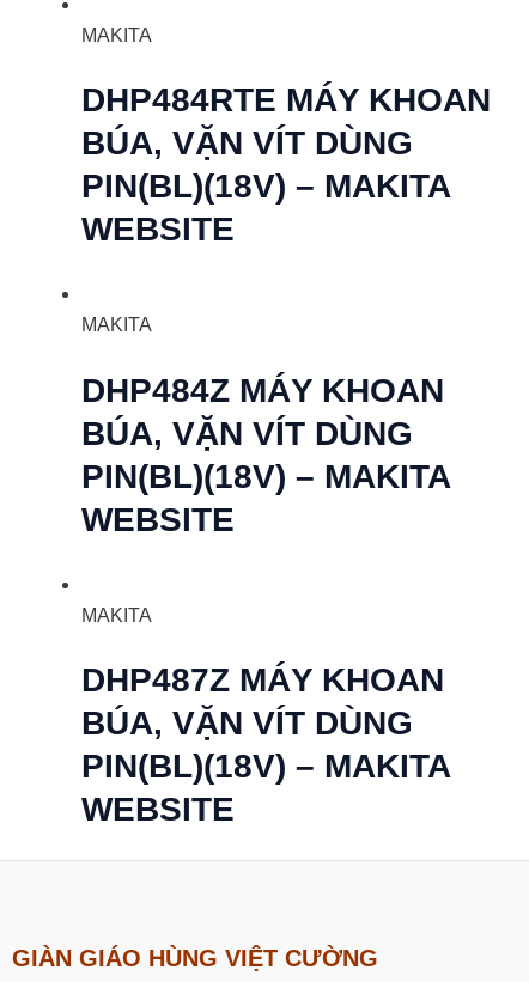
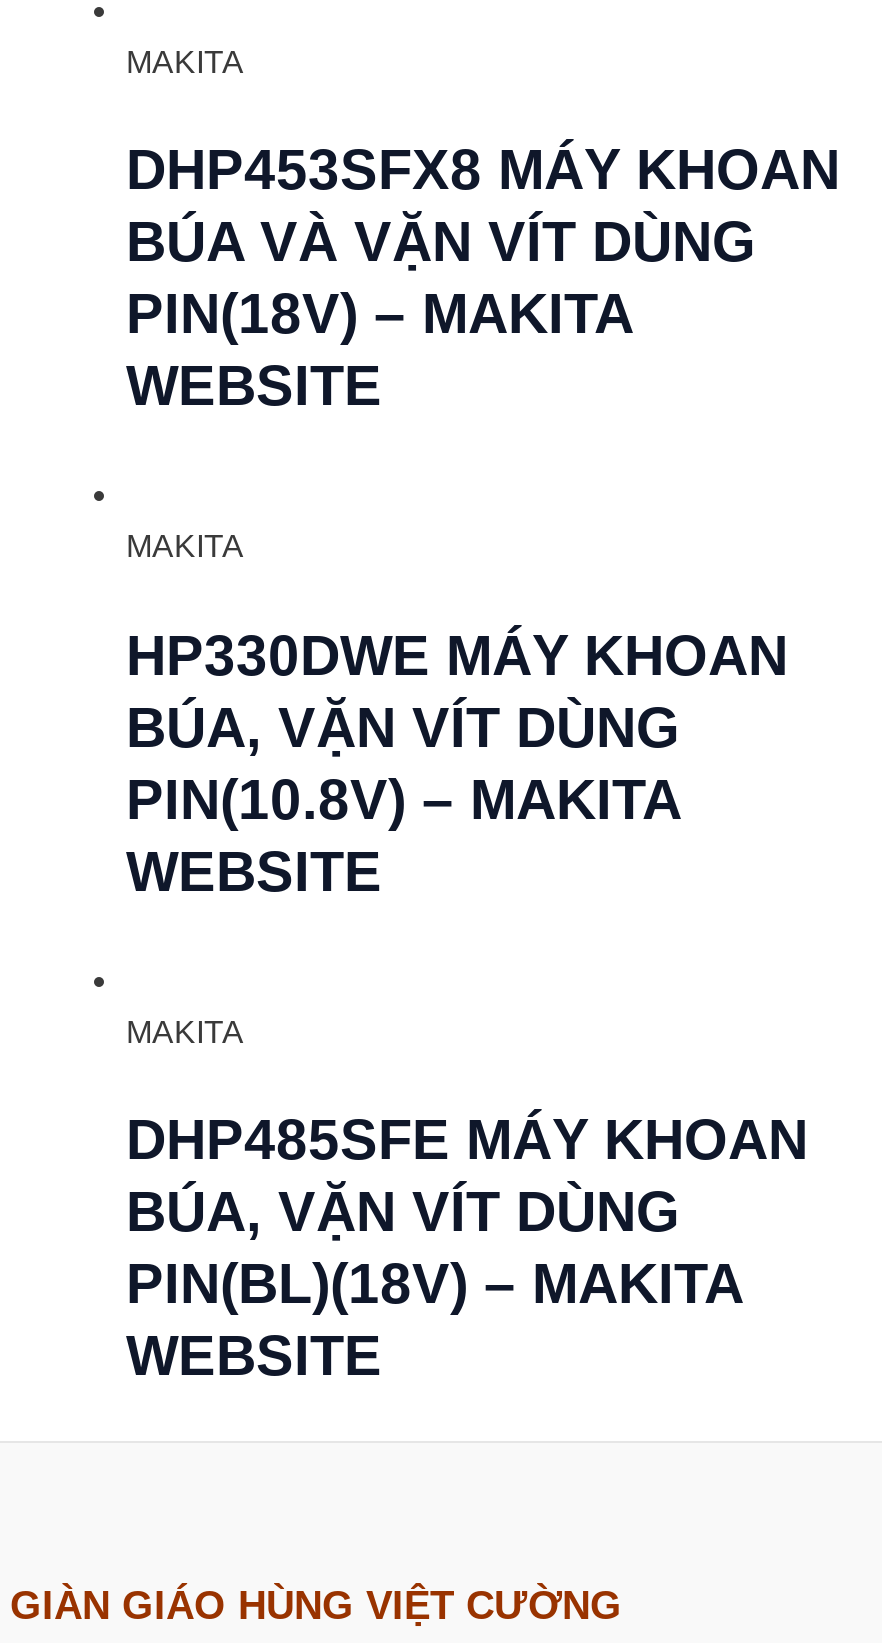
[81,81,491,205] DHP484RTE MÁY KHOAN | BÚA, VẶN VÍT DÙNG | PIN(BL)(18V) – MAKITA -> [126,139,840,345] DHP453SFX8 MÁY KHOAN | BÚA VÀ VẶN VÍT DÙNG | PIN(18V) – MAKITA
[81,371,444,408] DHP484Z MÁY KHOAN -> [126,624,788,686] HP330DWE MÁY KHOAN
[81,458,450,495] PIN(BL)(18V) – MAKITA -> [126,768,680,830] PIN(10.8V) – MAKITA
[81,661,444,699] DHP487Z MÁY KHOAN -> [126,1109,808,1171] DHP485SFE MÁY KHOAN

